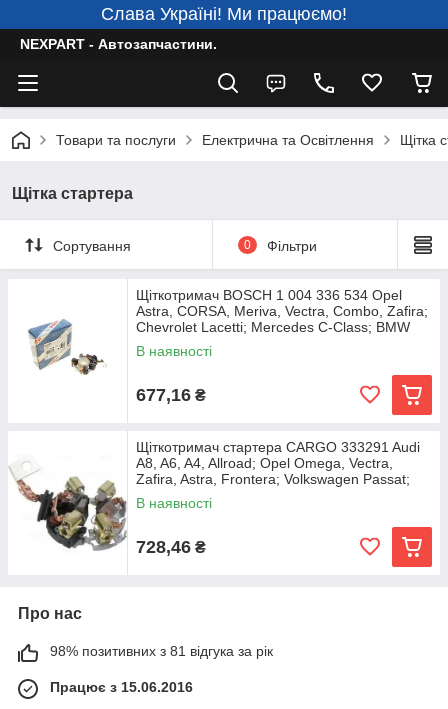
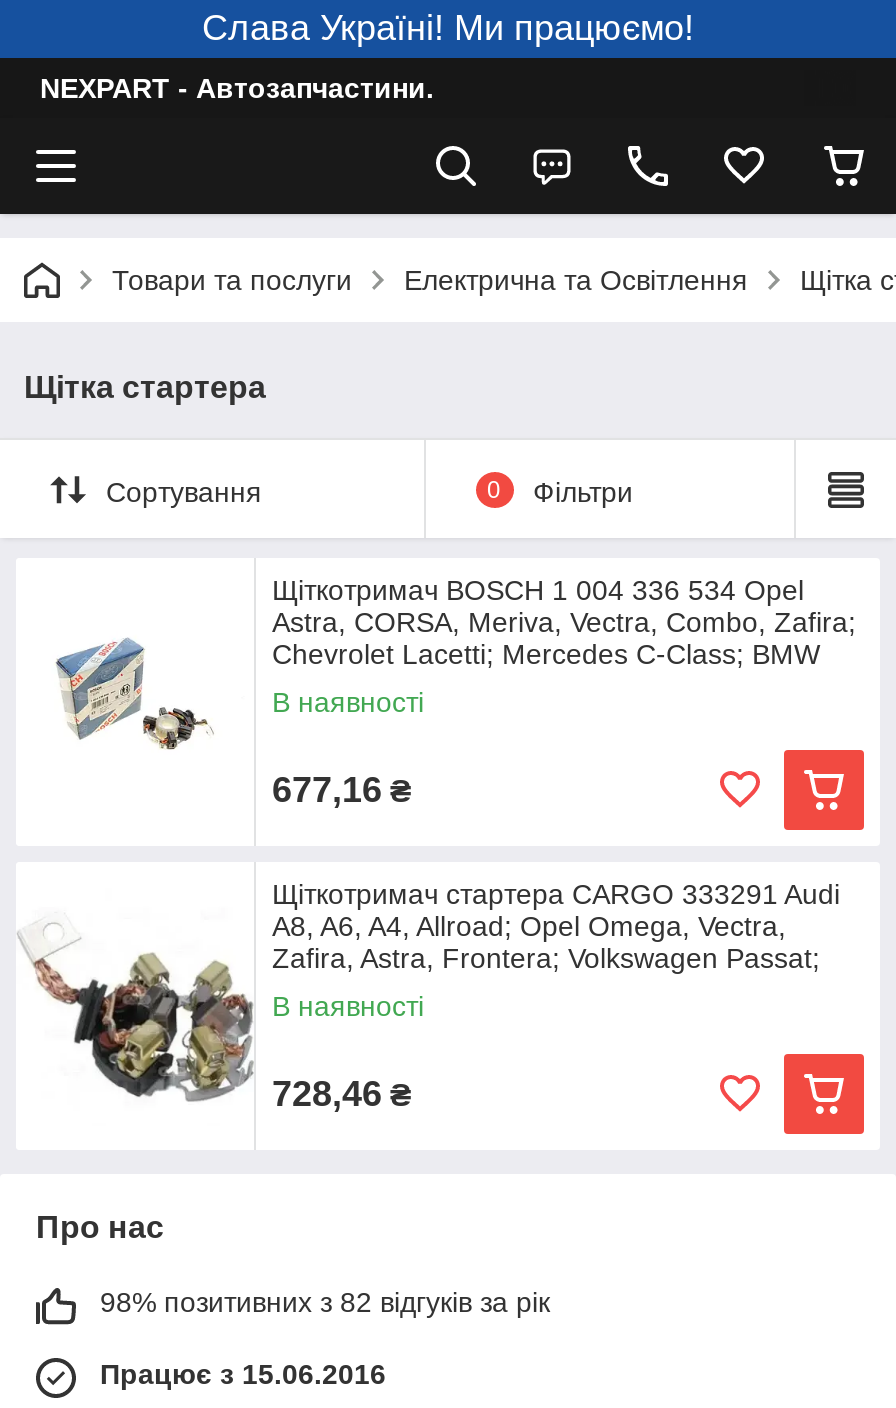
[50,643,273,659] 98% позитивних з 81 відгука за рік -> [100,1286,550,1318] 98% позитивних з 82 відгуків за рік

